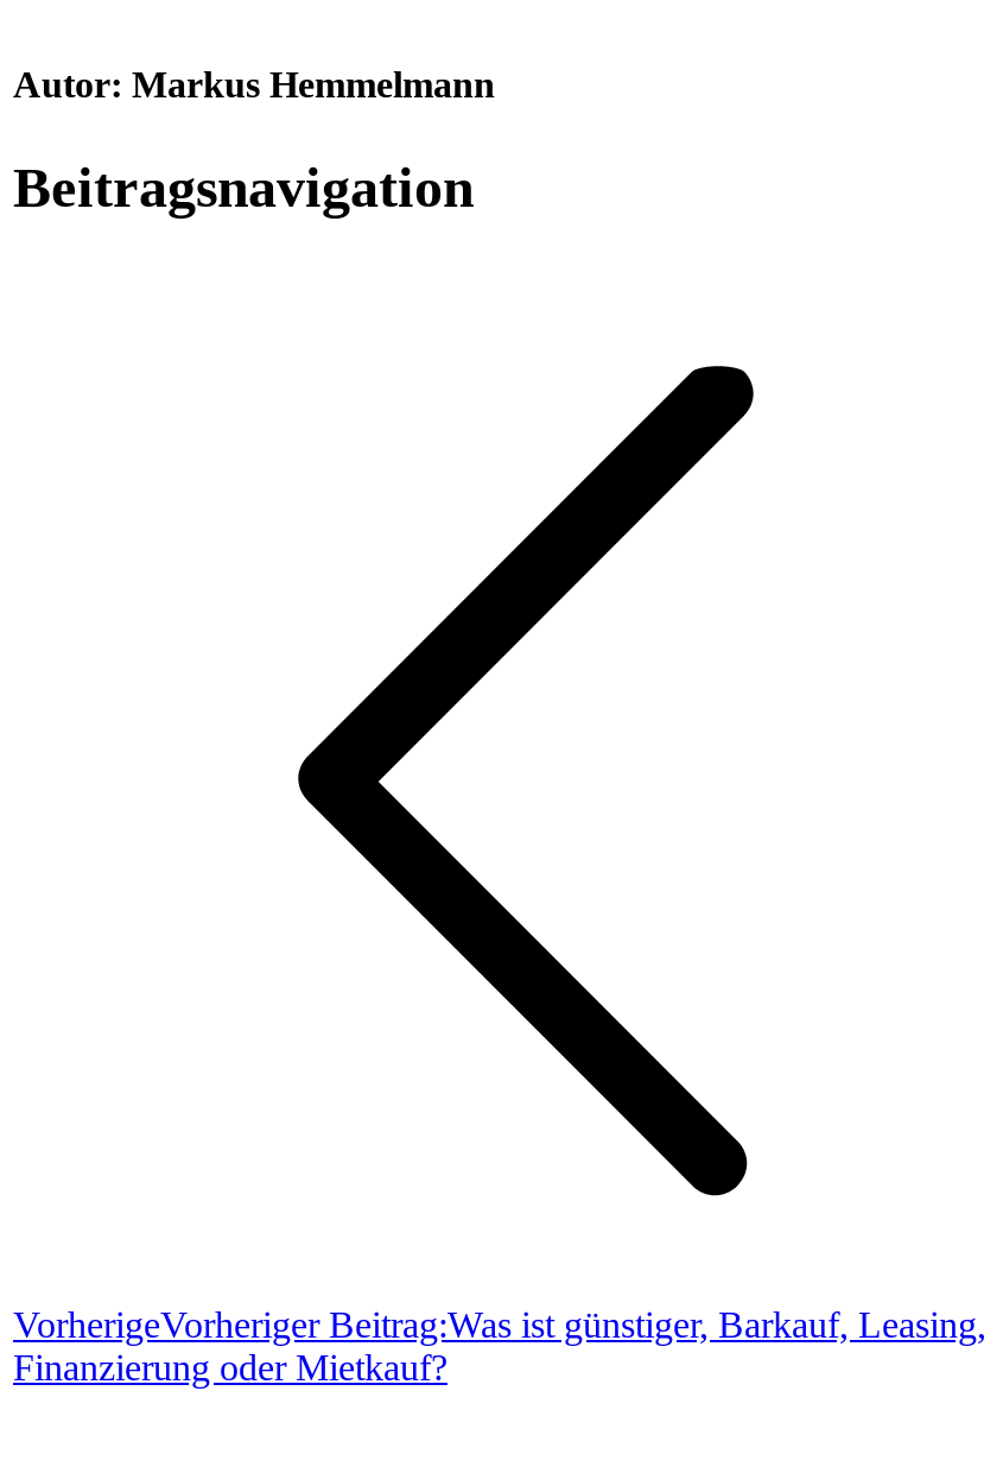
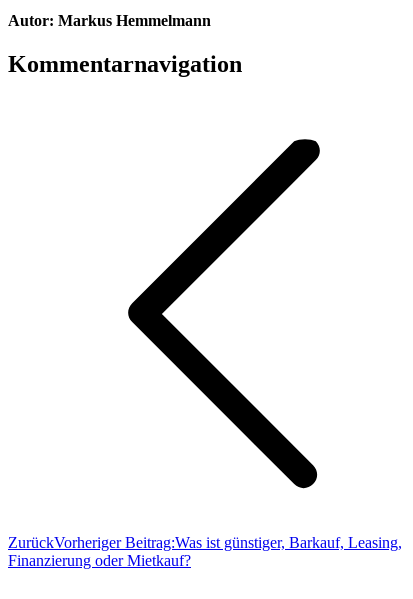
[13,158,474,220] Beitragsnavigation -> [8,51,242,77] Kommentarnavigation
[13,1305,986,1345] VorherigeVorheriger Beitrag:Was ist günstiger, Barkauf, Leasing, -> [8,534,402,551] ZurückVorheriger Beitrag:Was ist günstiger, Barkauf, Leasing,

